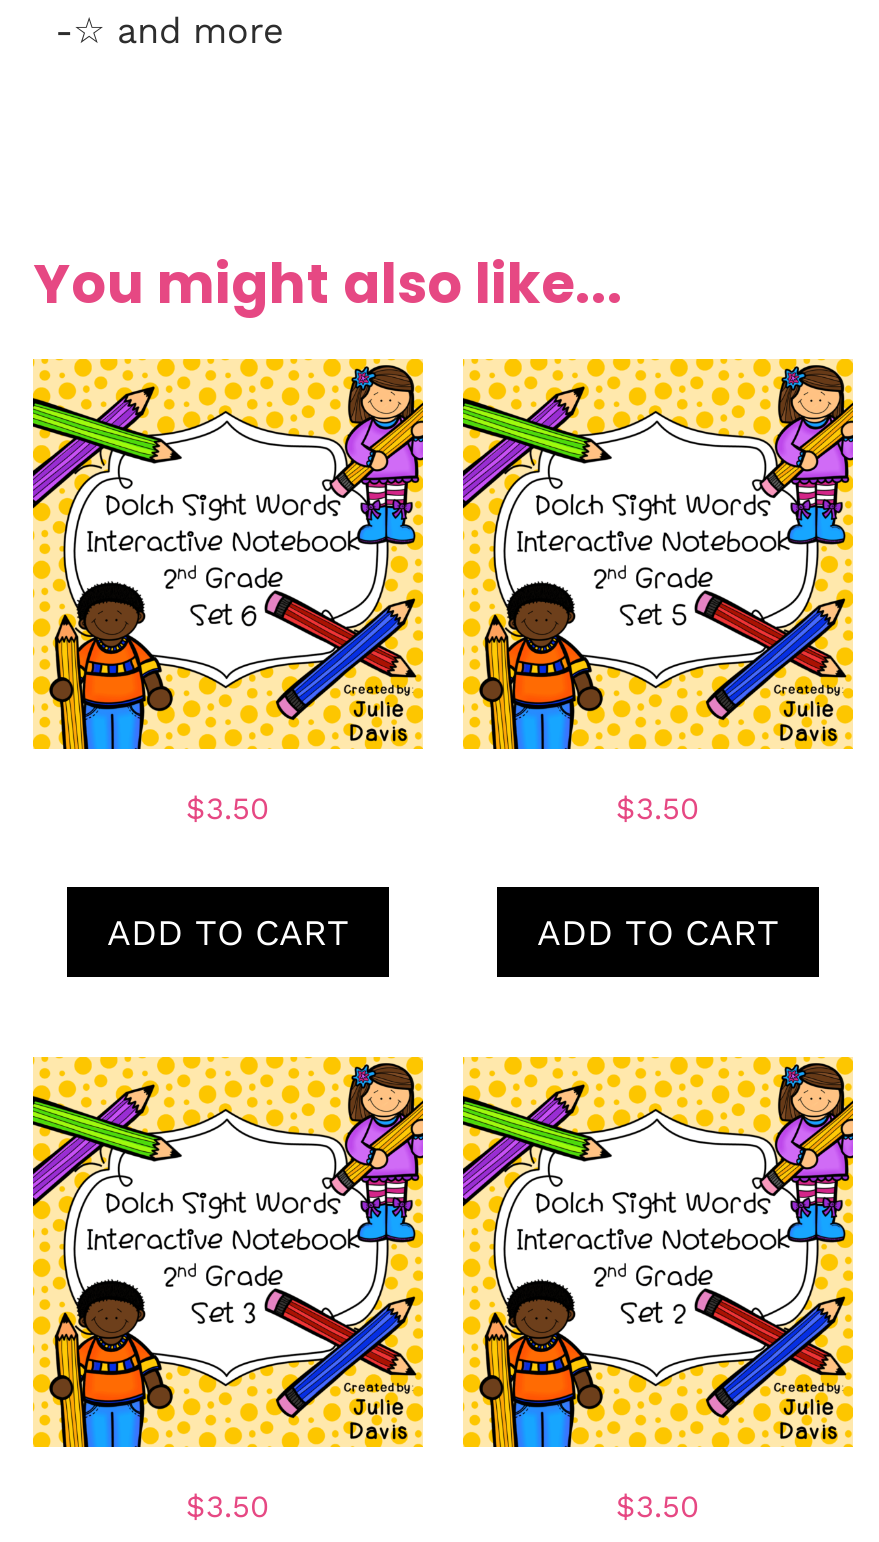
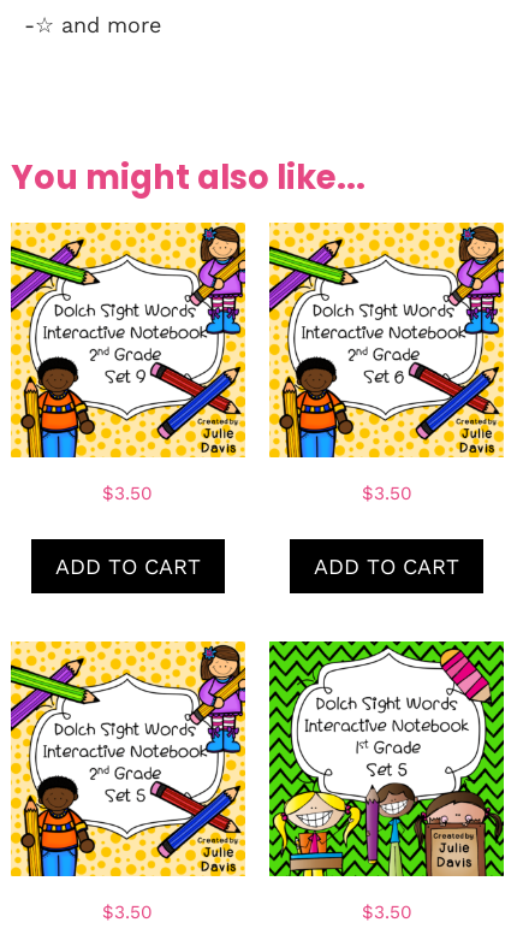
[461,1055,855,1449] [image] -> [268,640,505,877] [image]

